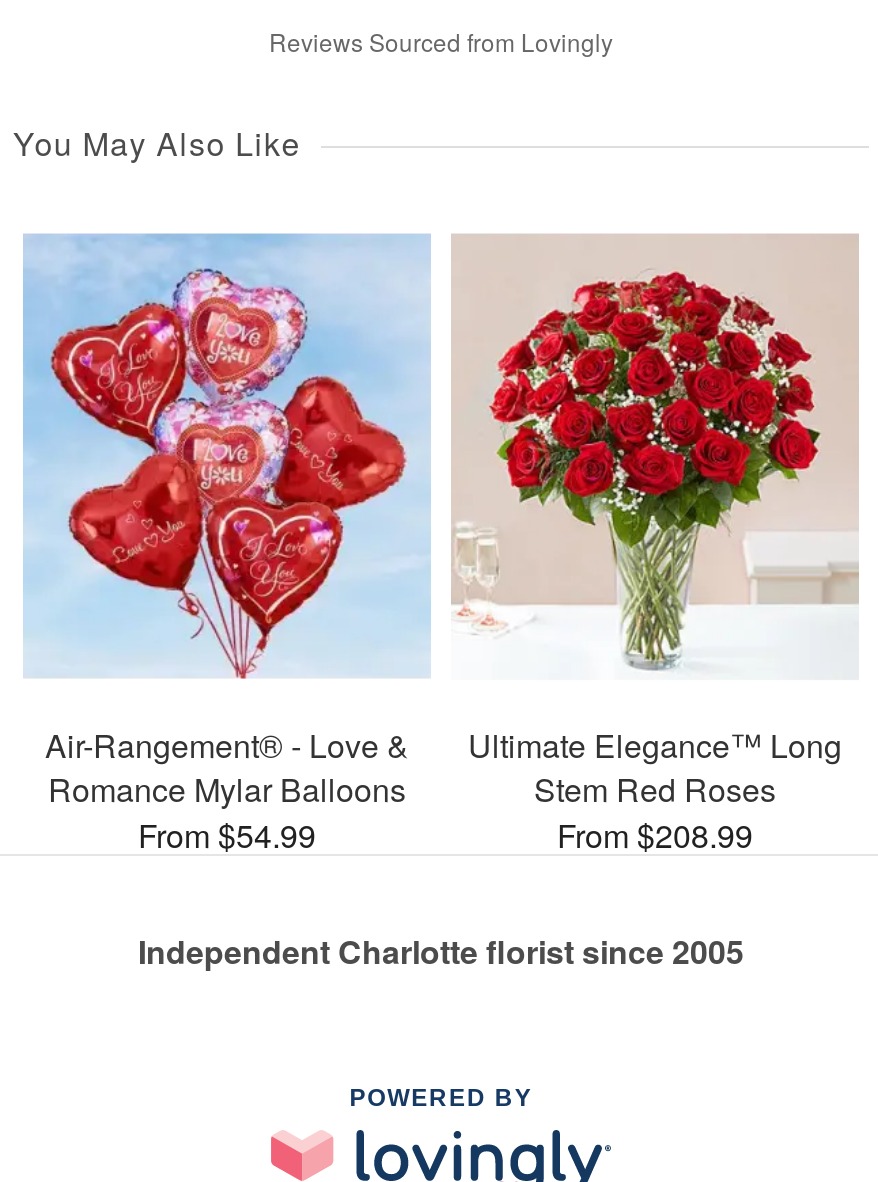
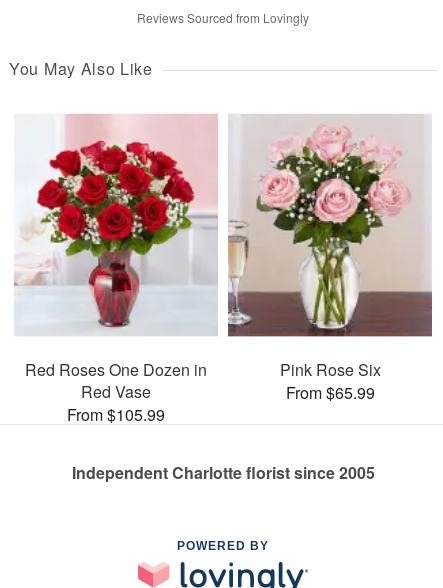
[23,232,431,859] [image] | Air-Rangement® - Love & | Romance Mylar Balloons | From $54.99 -> [14,114,218,426] [image] | Red Roses One Dozen in | Red Vase | From $105.99
[451,236,859,859] [image] | Ultimate Elegance™ Long | Stem Red Roses | From $208.99 -> [227,116,433,404] [image] | Pink Rose Six | From $65.99

